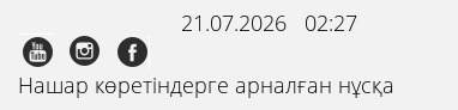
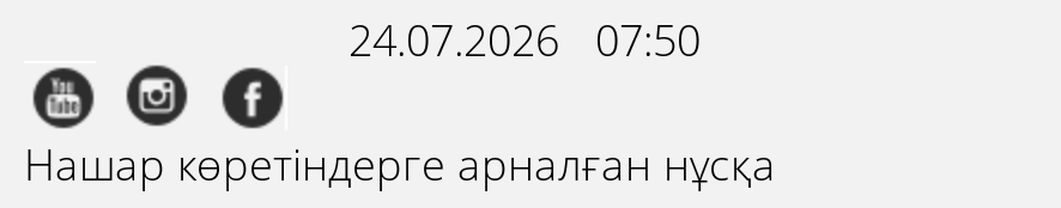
[180,8,286,37] 21.07.2026 -> [348,11,559,68] 24.07.2026
[304,8,357,37] 02:27 -> [595,11,701,68] 07:50

